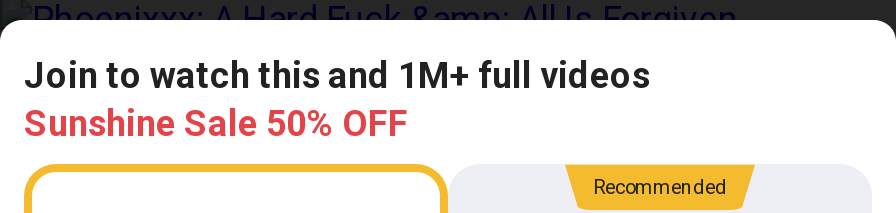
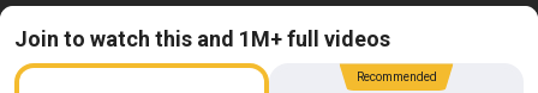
[24,103,408,145] Sunshine Sale 50% OFF -> none

